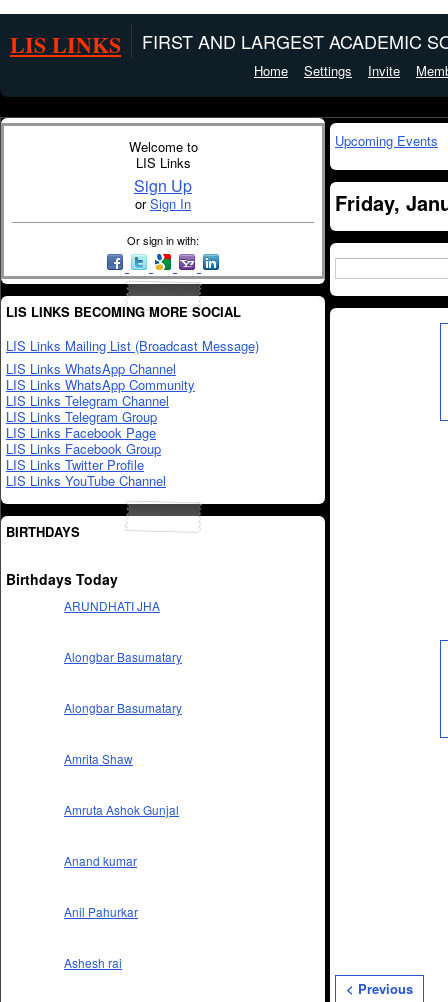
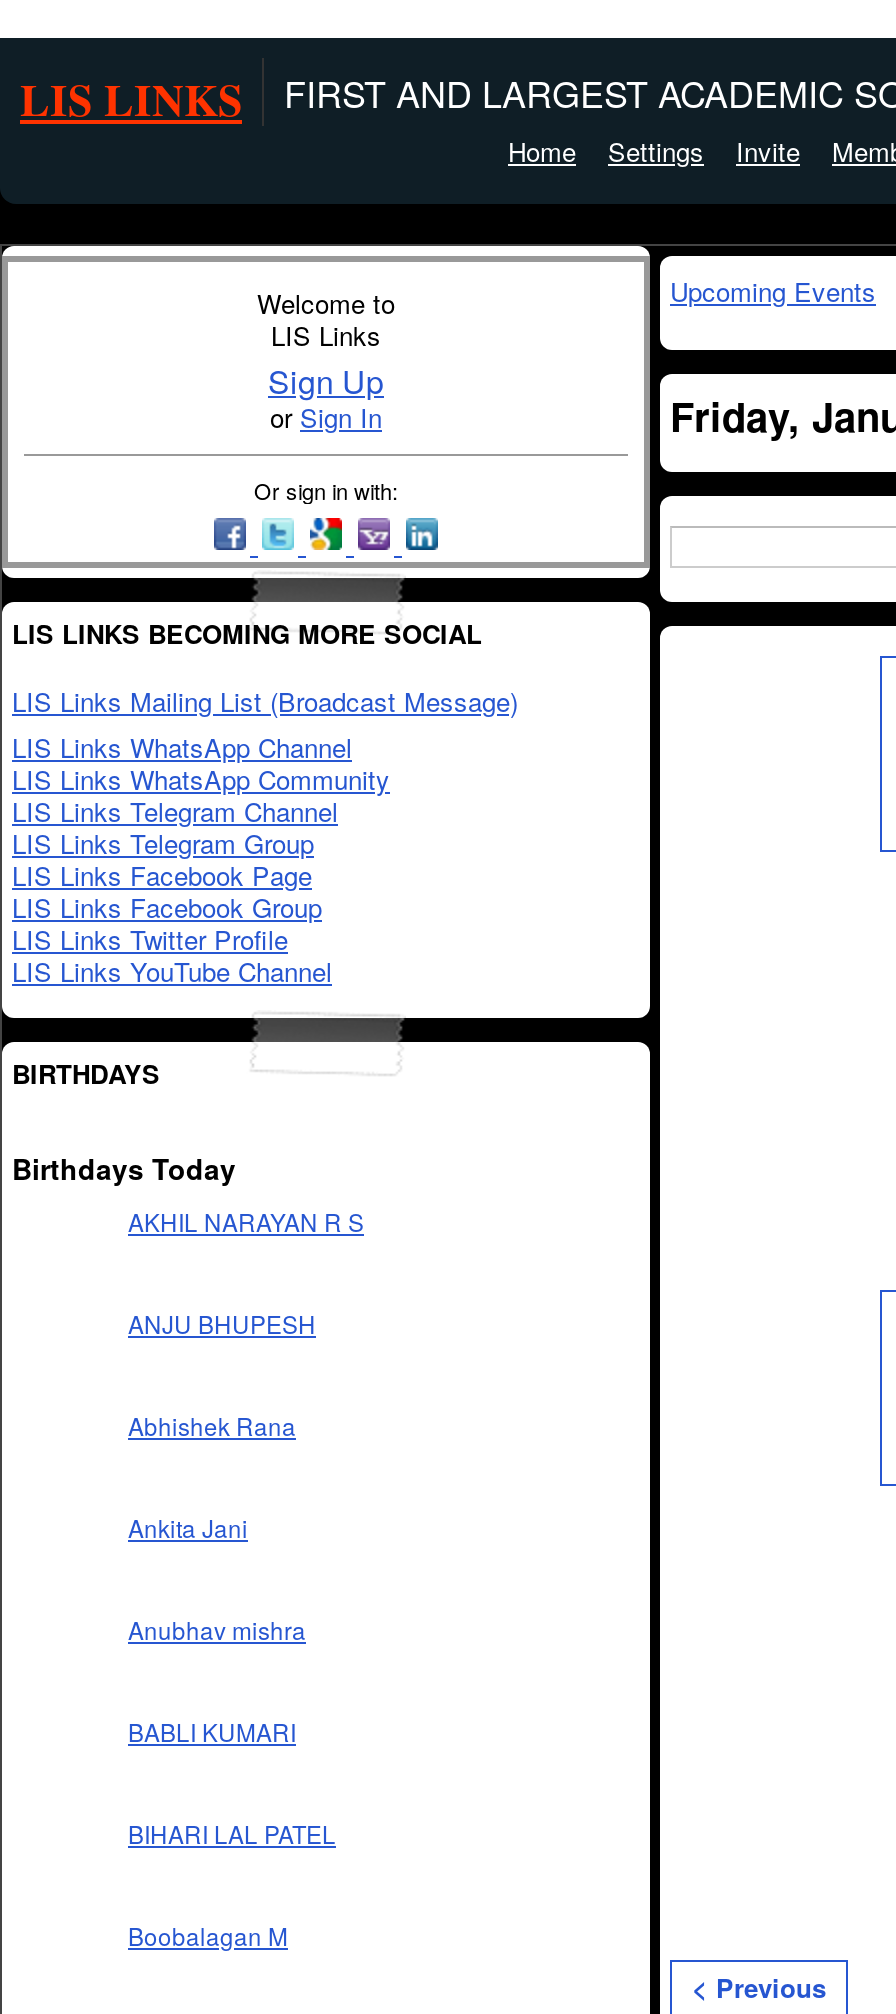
[64,597,160,614] ARUNDHATI JHA -> [128,1204,364,1238] AKHIL NARAYAN R S
[64,648,182,665] Alongbar Basumatary -> [128,1306,316,1340] ANJU BHUPESH
[64,699,182,716] Alongbar Basumatary -> [128,1408,296,1442] Abhishek Rana
[64,750,133,767] Amrita Shaw -> [128,1510,248,1544] Ankita Jani
[64,801,179,818] Amruta Ashok Gunjal -> [128,1612,306,1646] Anubhav mishra
[64,852,137,869] Anand kumar -> [128,1714,296,1748] BABLI KUMARI
[64,903,138,920] Anil Pahurkar -> [128,1816,336,1850] BIHARI LAL PATEL
[64,954,122,971] Ashesh rai -> [128,1918,288,1952] Boobalagan M

